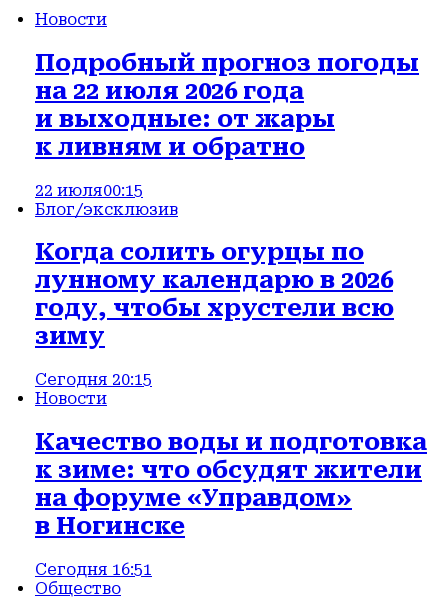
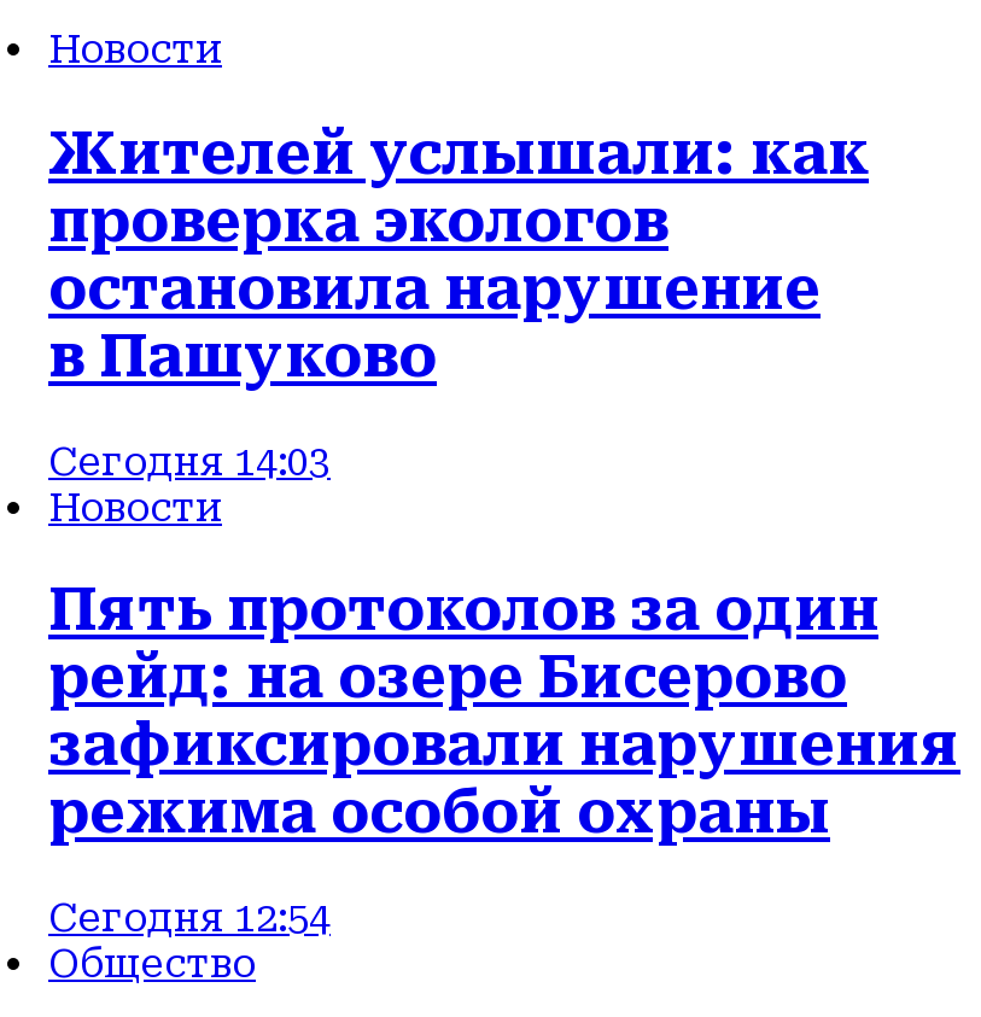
[35,49,419,389] Подробный прогноз погоды | на 22 июля 2026 года | и выходные: от жары | к ливням и обратно | 22 июля00:15 | Блог/эксклюзив | Когда солить огурцы по | лунному календарю в 2026 | году, чтобы хрустели всю | зиму | Сегодня 20:15 -> [48,120,869,484] Жителей услышали: как | проверка экологов | остановила нарушение | в Пашуково | Сегодня 14:03
[35,428,427,540] Качество воды и подготовка | к зиме: что обсудят жители | на форуме «Управдом» | в Ногинске -> [48,578,960,848] Пять протоколов за один | рейд: на озере Бисерово | зафиксировали нарушения | режима особой охраны
[35,560,152,579] Сегодня 16:51 -> [48,896,331,942] Сегодня 12:54

